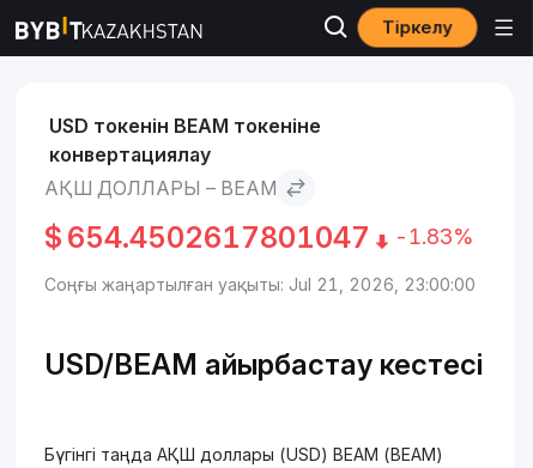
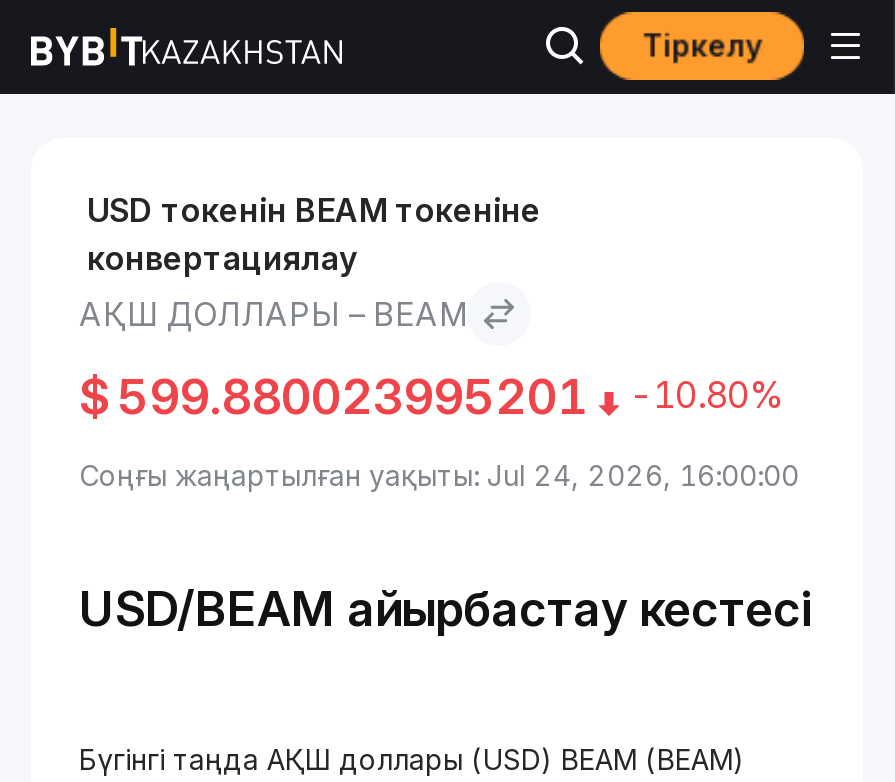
[44,220,370,255] $ 654.4502617801047 -> [79,368,589,426] $ 599.880023995201
[394,224,473,249] -1.83% -> [629,374,783,416] -10.80%
[44,274,476,294] Соңғы жаңартылған уақыты: Jul 21, 2026, 23:00:00 -> [79,458,799,492] Соңғы жаңартылған уақыты: Jul 24, 2026, 16:00:00

